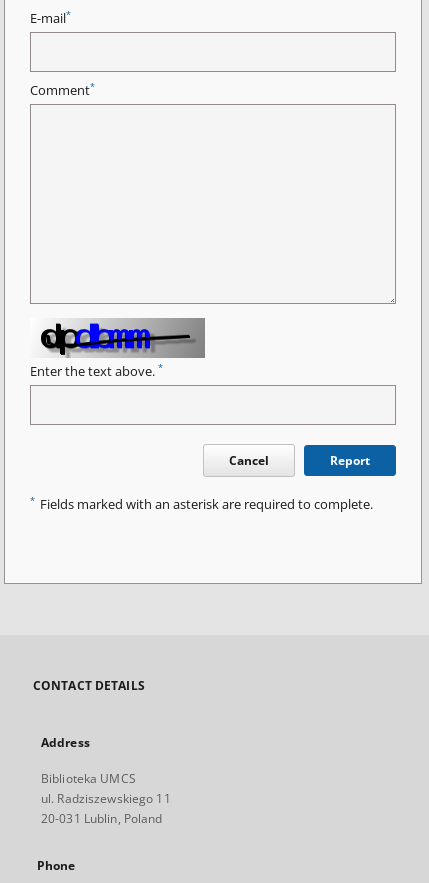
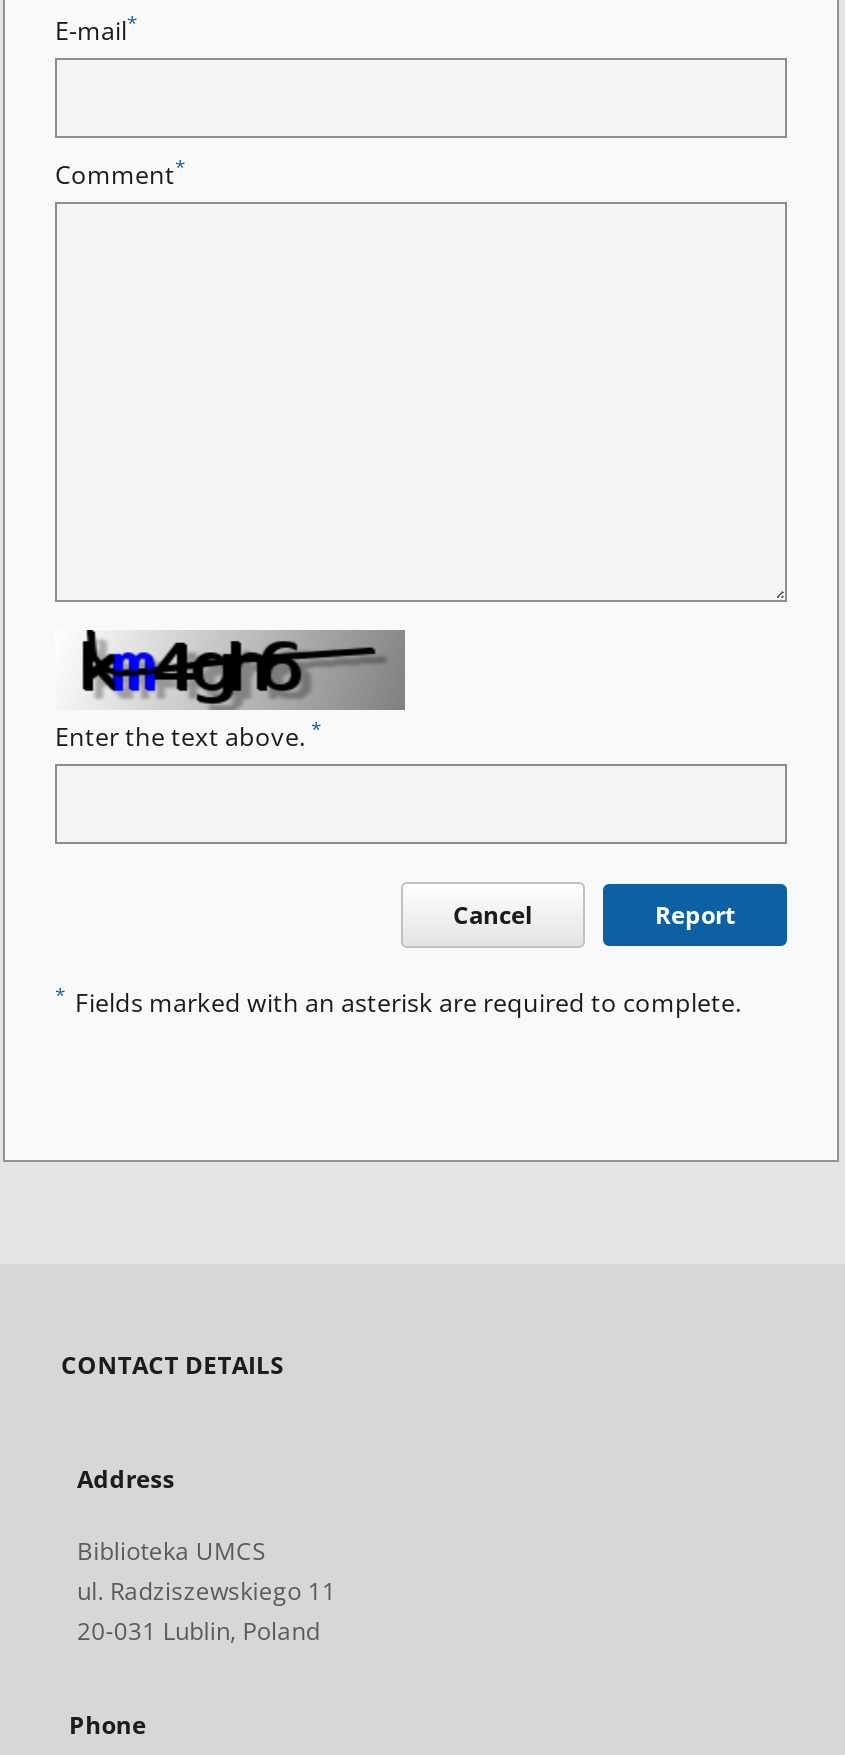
[40,318,195,358] [image] -> [77,628,383,708] [image]

